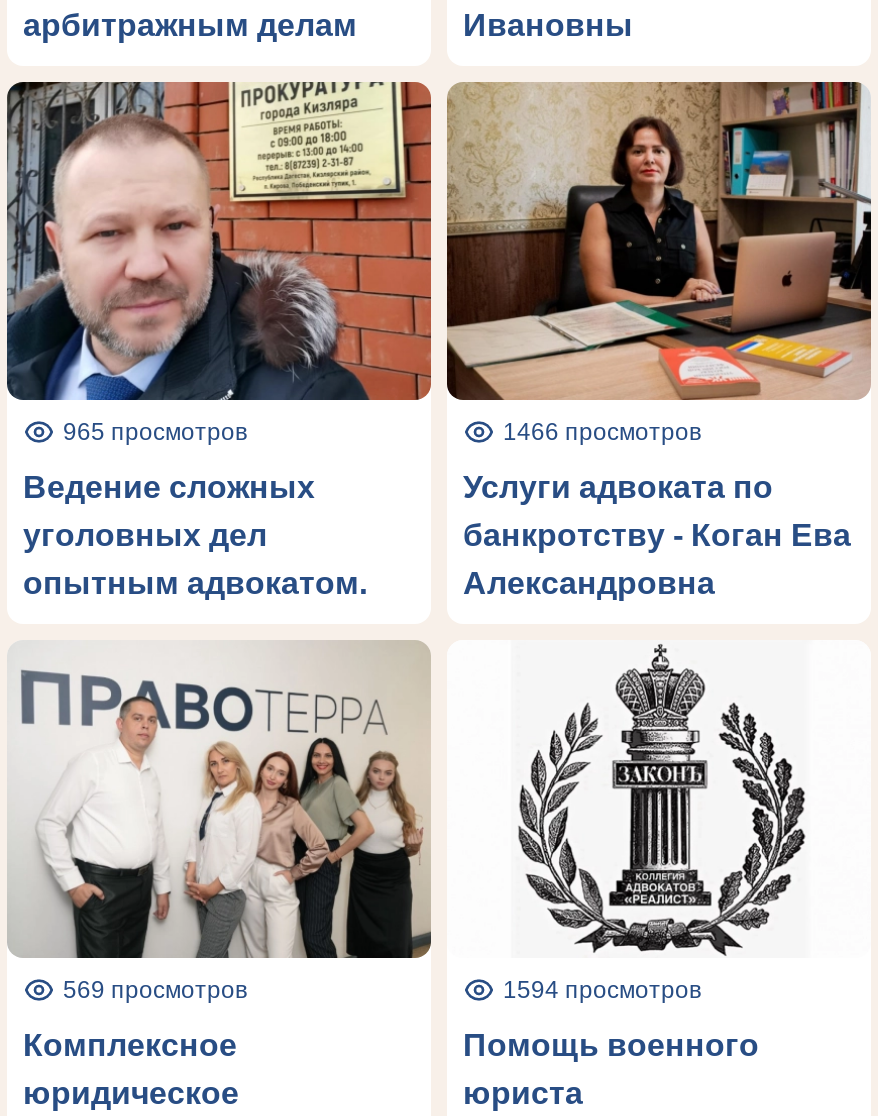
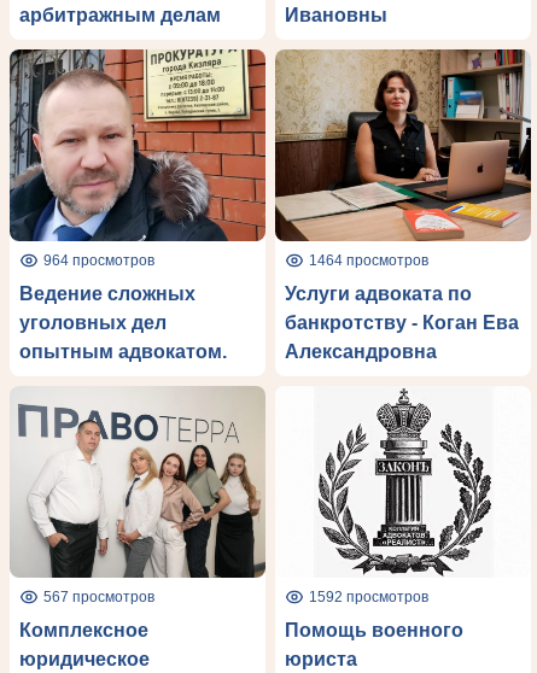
[63,417,247,445] 965 просмотров -> [43,251,154,268] 964 просмотров
[503,417,701,445] 1466 просмотров -> [309,251,428,268] 1464 просмотров
[63,975,247,1003] 569 просмотров -> [43,588,154,605] 567 просмотров
[503,975,701,1003] 1594 просмотров -> [309,588,428,605] 1592 просмотров

